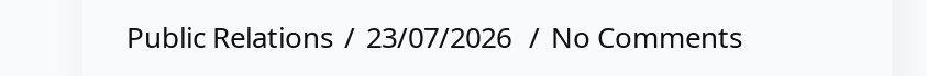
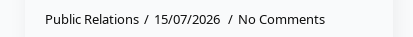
[126,17,742,56] Public Relations 23/07/2026 No Comments -> [45,10,325,28] Public Relations 15/07/2026 No Comments

